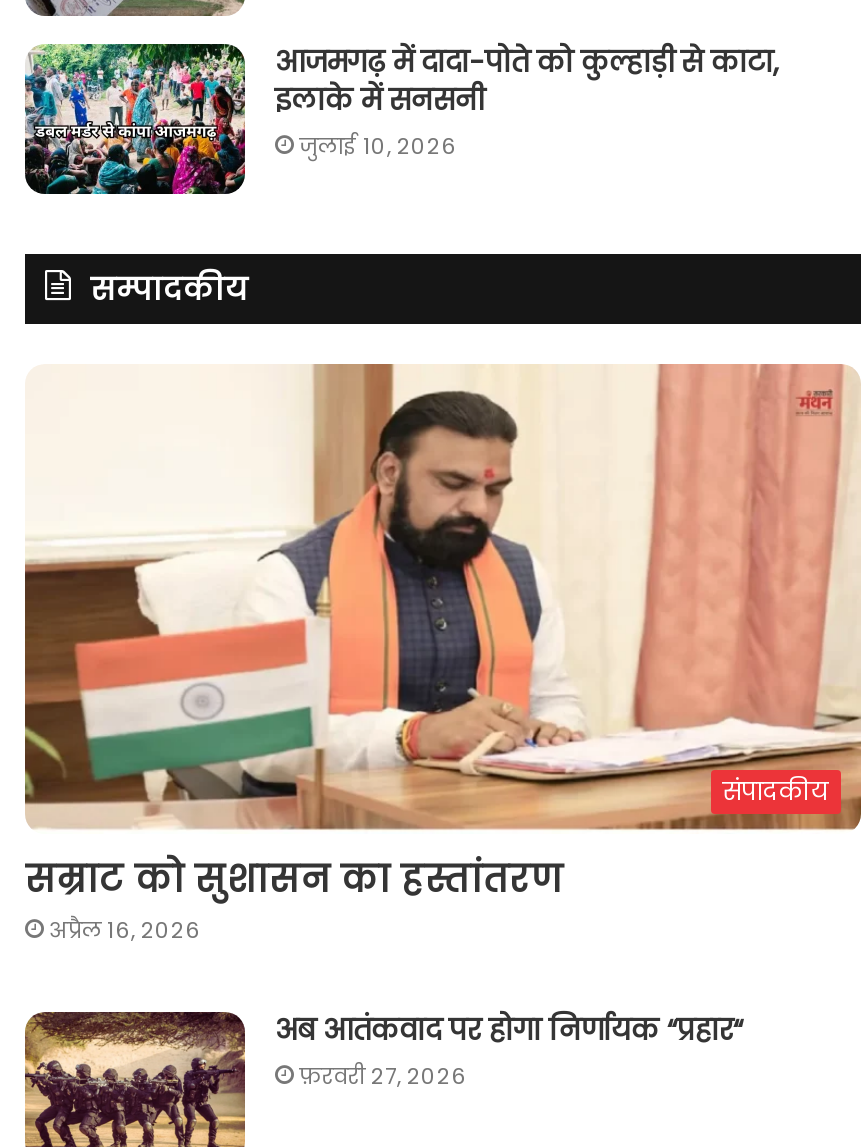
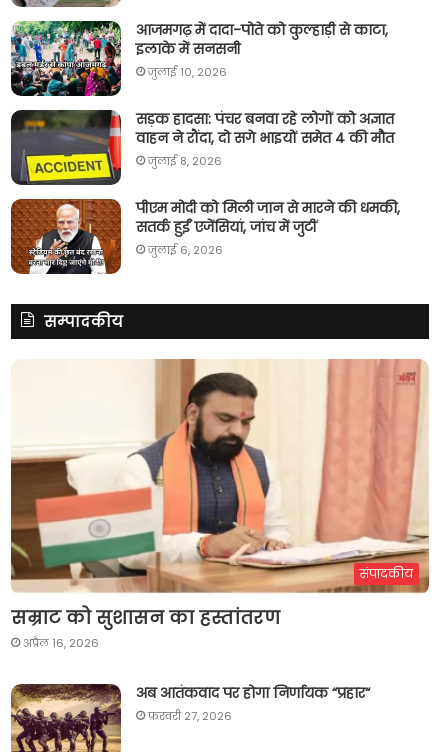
none -> [10,198,122,275] [image]
none -> [11,109,400,258] [image] | सड़क हादसा: पंचर बनवा रहे लोगों को अज्ञात | वाहन ने रौंदा, दो सगे भाइयों समेत 4 की मौत | जुलाई 8, 2026 | पीएम मोदी को मिली जान से मारने की धमकी, | सतर्क हुईं एजेंसियां, जांच में जुटीं | जुलाई 6, 2026

